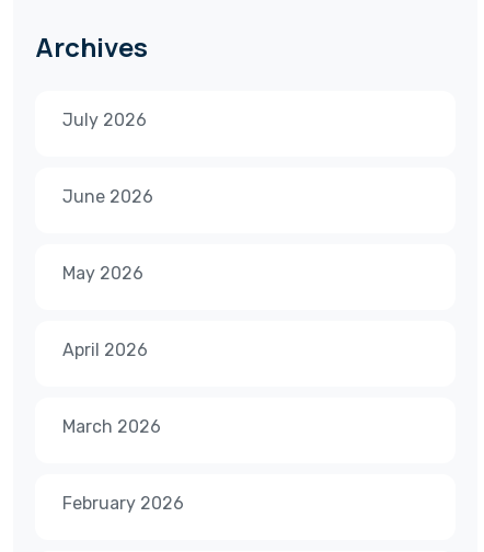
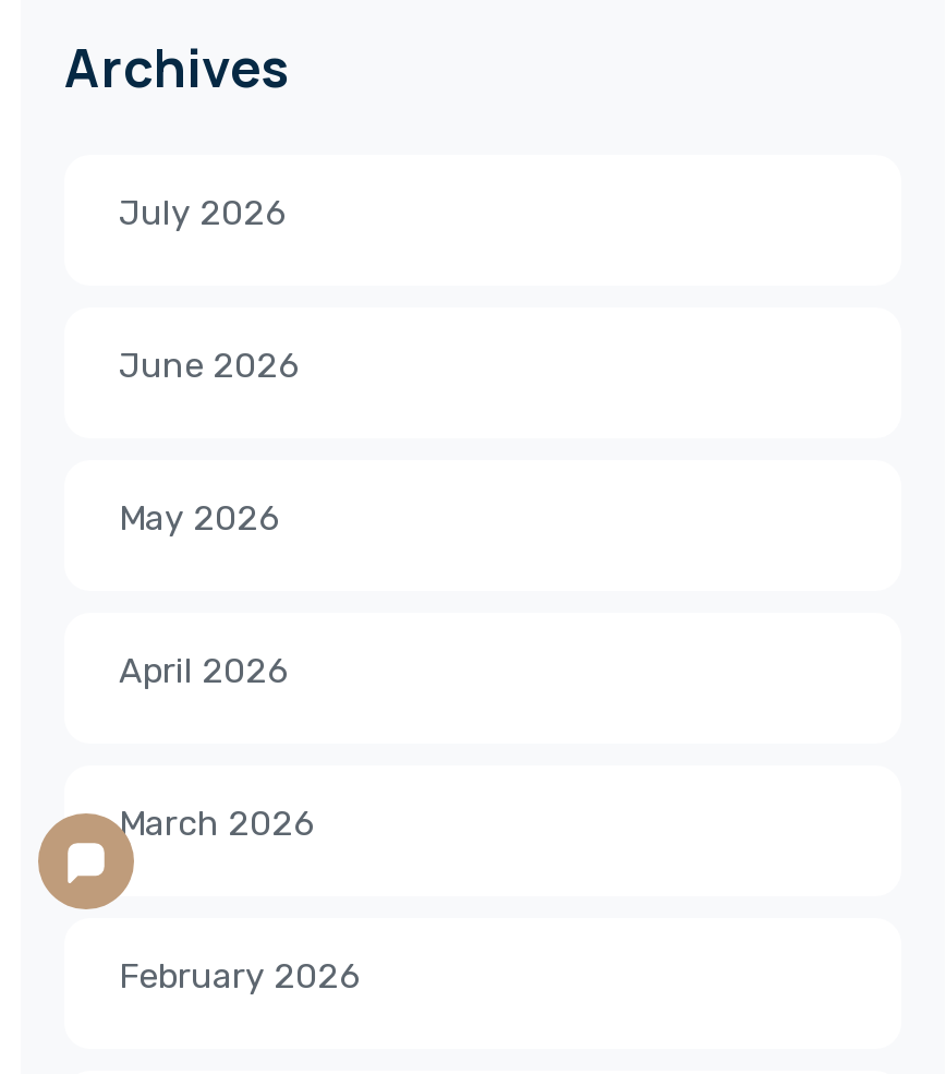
none -> [36,810,136,913] [image]

